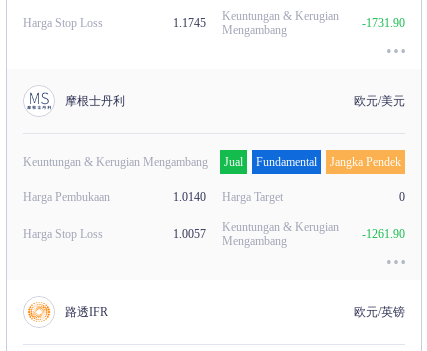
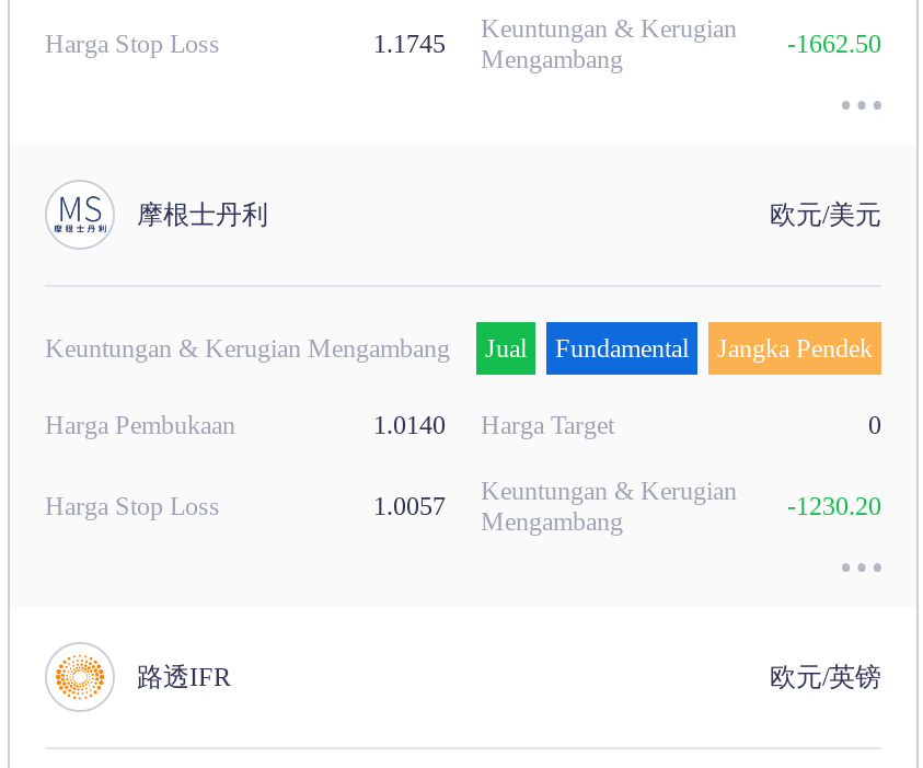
[173,9,405,37] 1.1745 Keuntungan & Kerugian Mengambang -1731.90 -> [373,13,881,74] 1.1745 Keuntungan & Kerugian Mengambang -1662.50
[173,220,405,248] 1.0057 Keuntungan & Kerugian Mengambang -1261.90 -> [373,475,881,537] 1.0057 Keuntungan & Kerugian Mengambang -1230.20

